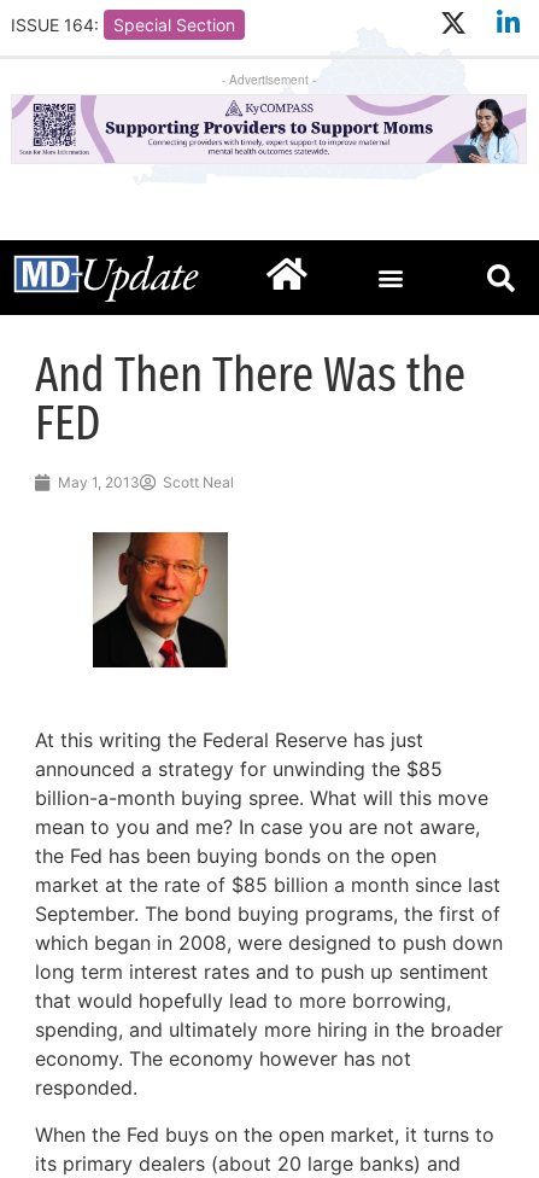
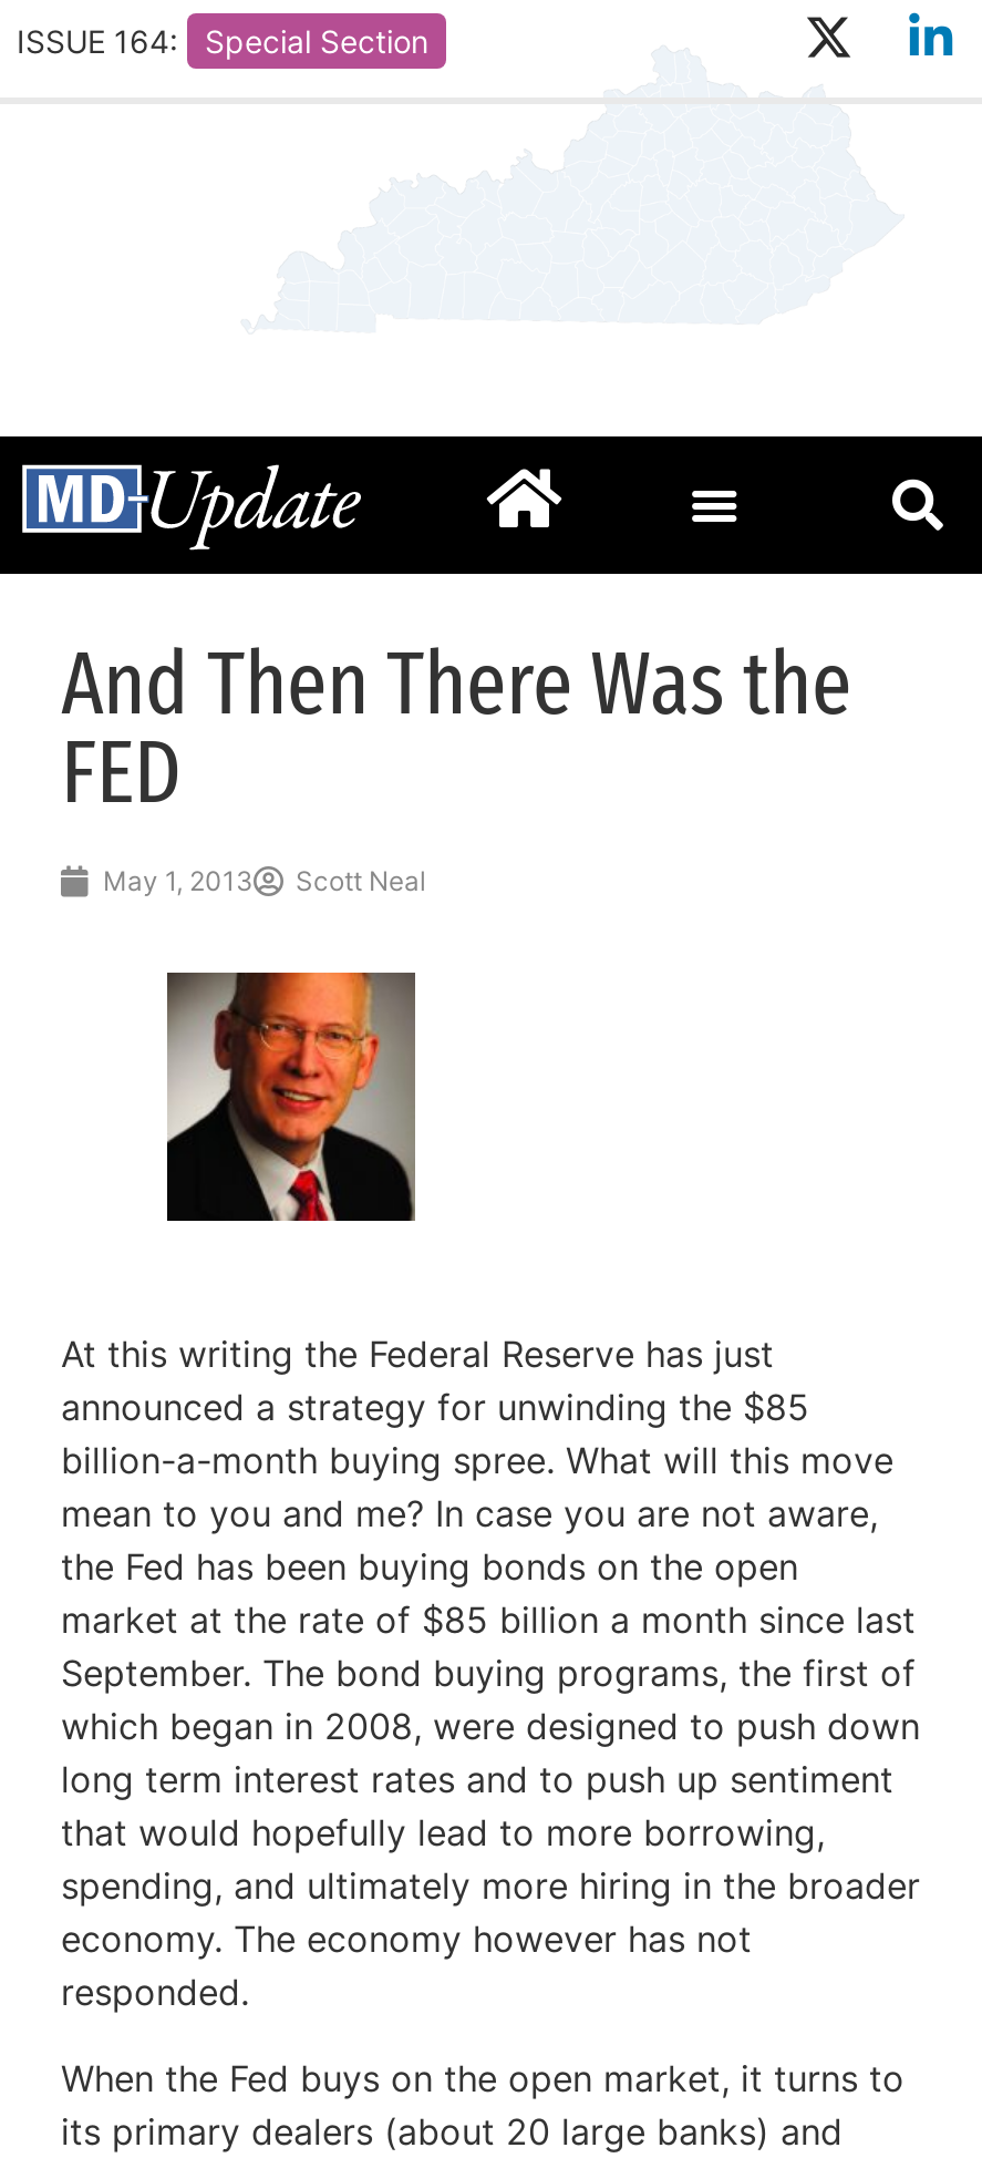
[222,72,316,89] - Advertisement - -> none
[11,94,527,164] [image] -> none

